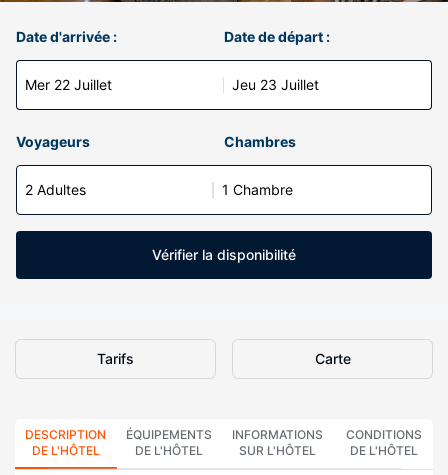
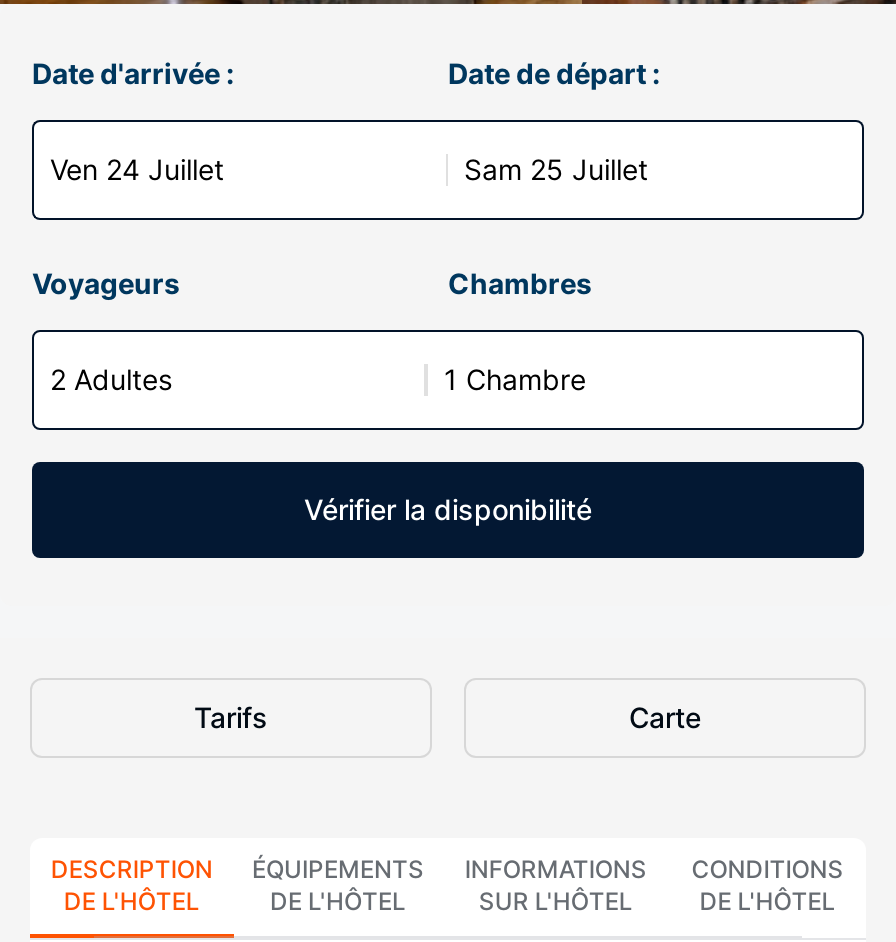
[25,76,112,93] Mer 22 Juillet -> [50,152,224,186] Ven 24 Juillet
[232,76,319,93] Jeu 23 Juillet -> [464,152,648,186] Sam 25 Juillet

